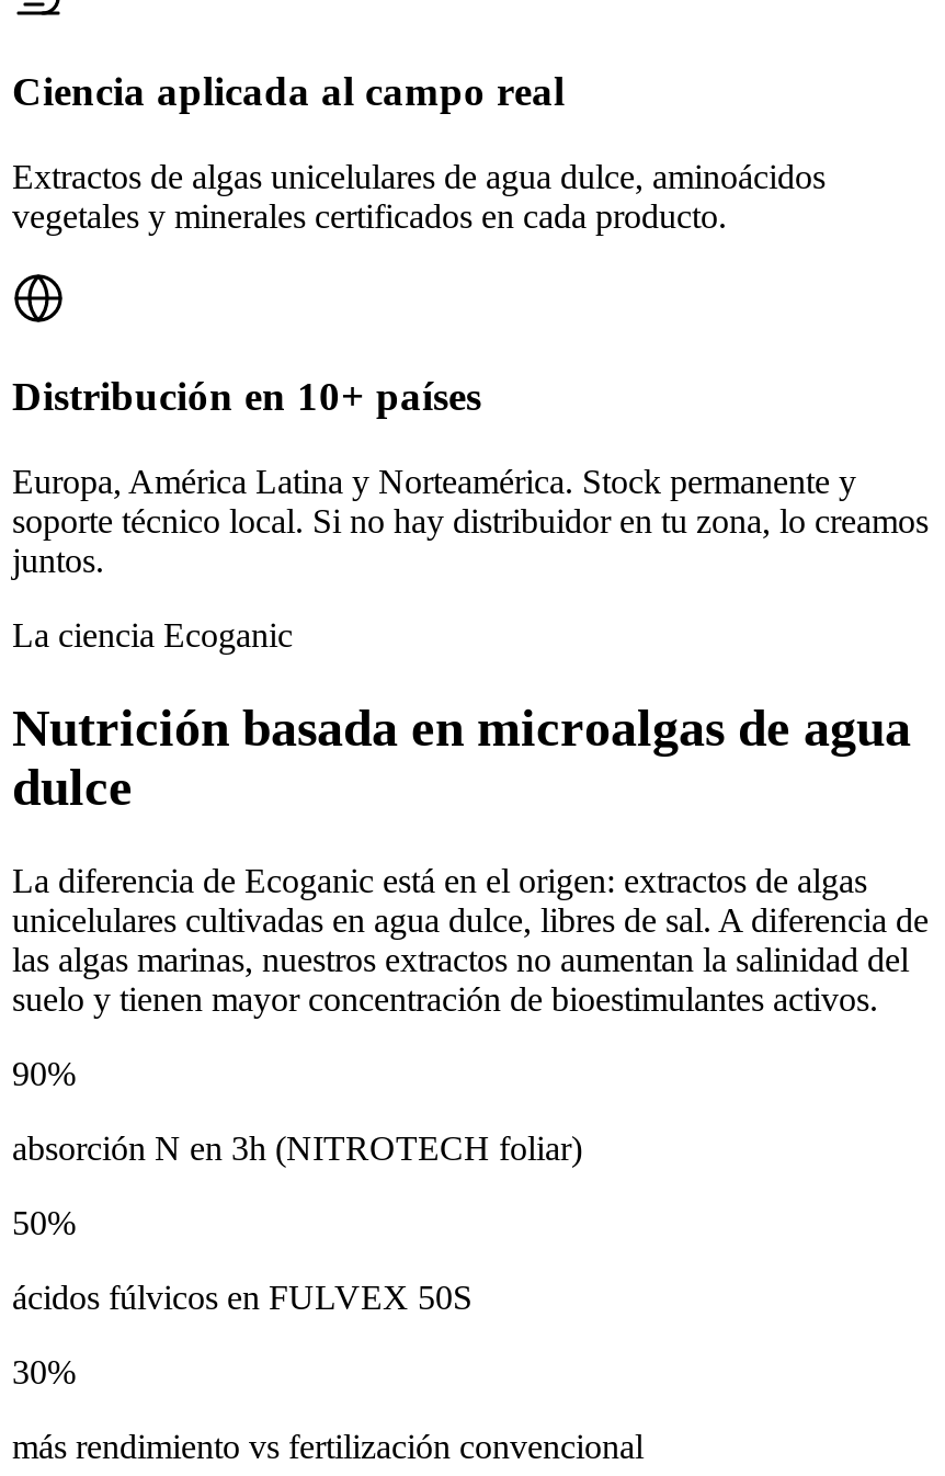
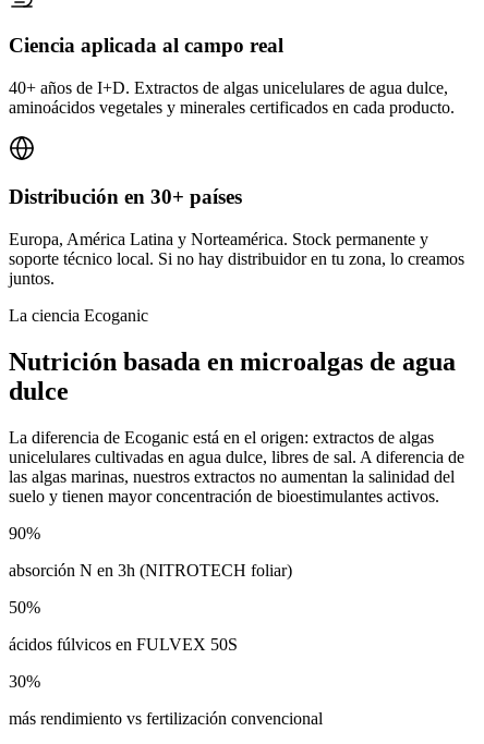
[12,157,826,234] Extractos de algas unicelulares de agua dulce, aminoácidos | vegetales y minerales certificados en cada producto. -> [9,78,455,116] 40+ años de I+D. Extractos de algas unicelulares de agua dulce, | aminoácidos vegetales y minerales certificados en cada producto.
[12,374,481,420] Distribución en 10+ países -> [9,186,242,209] Distribución en 30+ países

